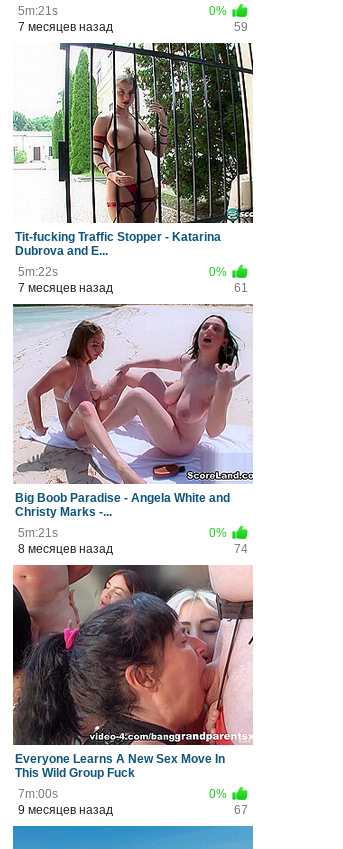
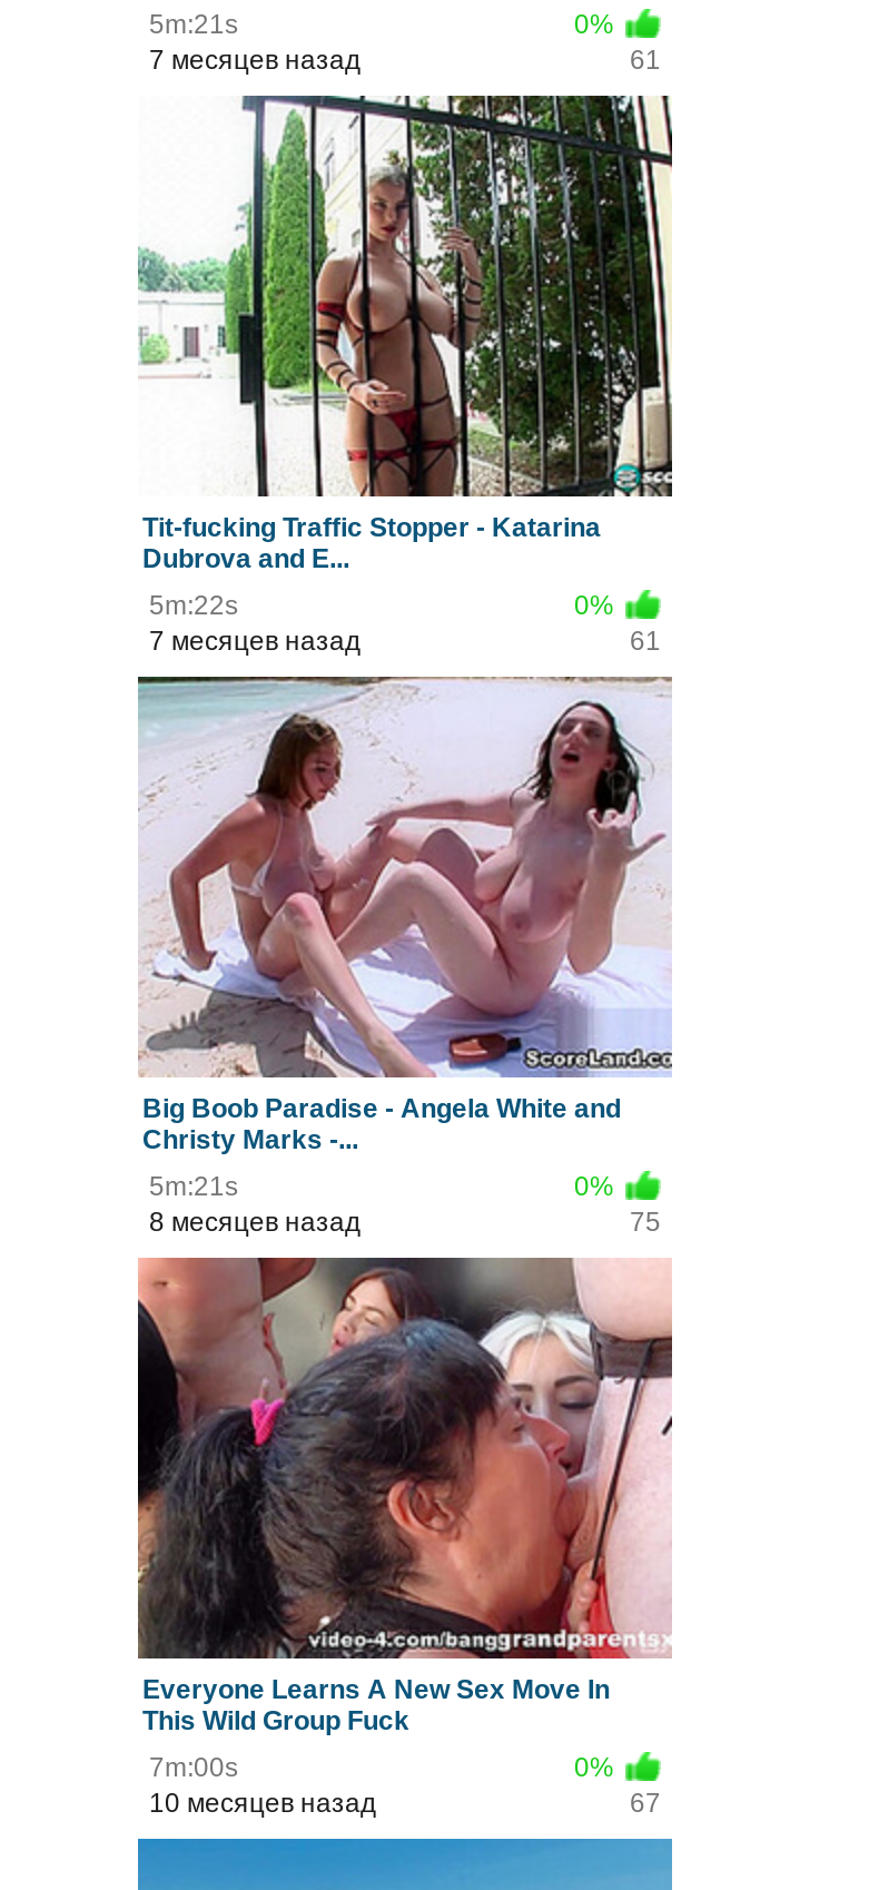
[234,20,248,34] 59 -> [630,45,661,76] 61
[234,542,248,556] 74 -> [630,1207,661,1238] 75
[18,803,113,817] 9 месяцев назад -> [149,1788,376,1819] 10 месяцев назад

